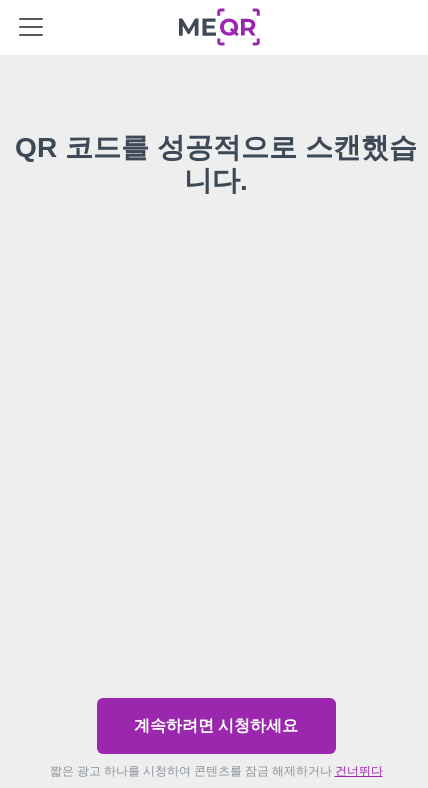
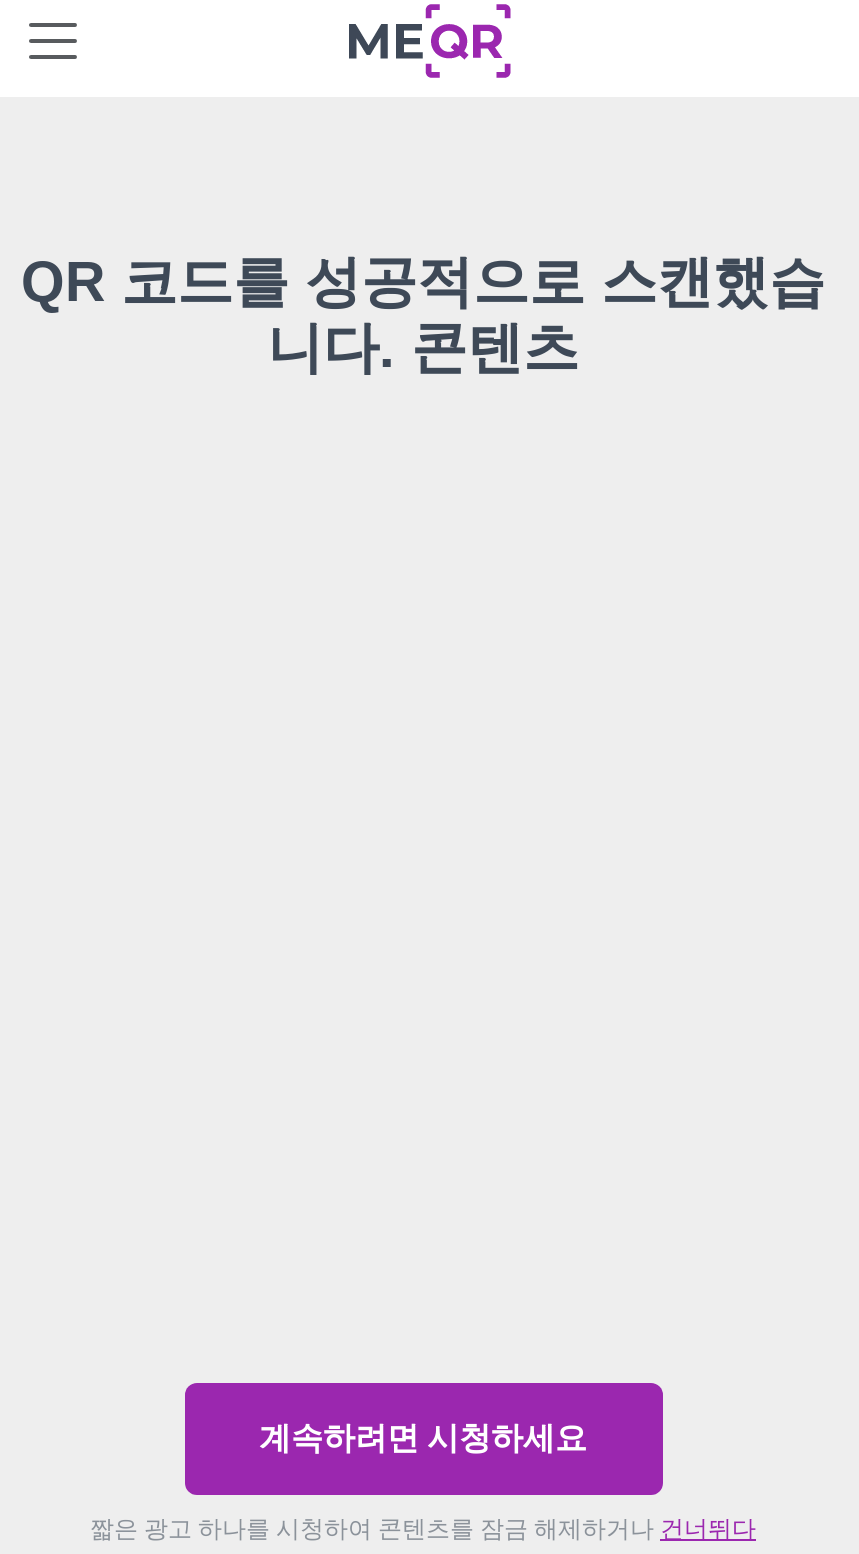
[184,165,248,196] 니다. -> [267,317,579,379] 니다. 콘텐츠

